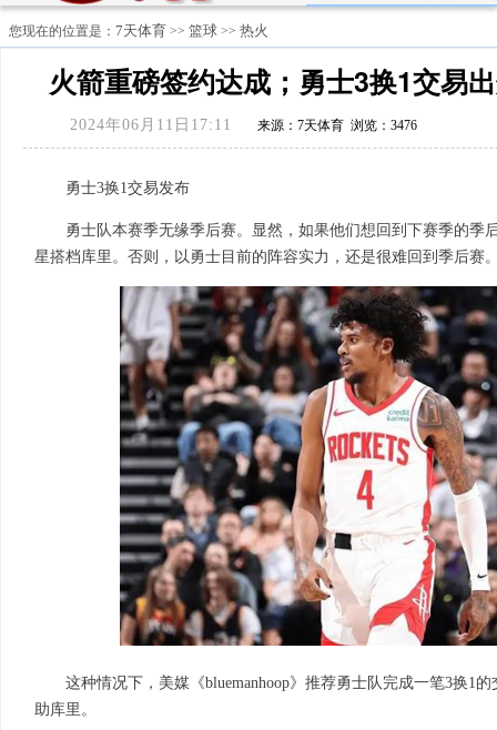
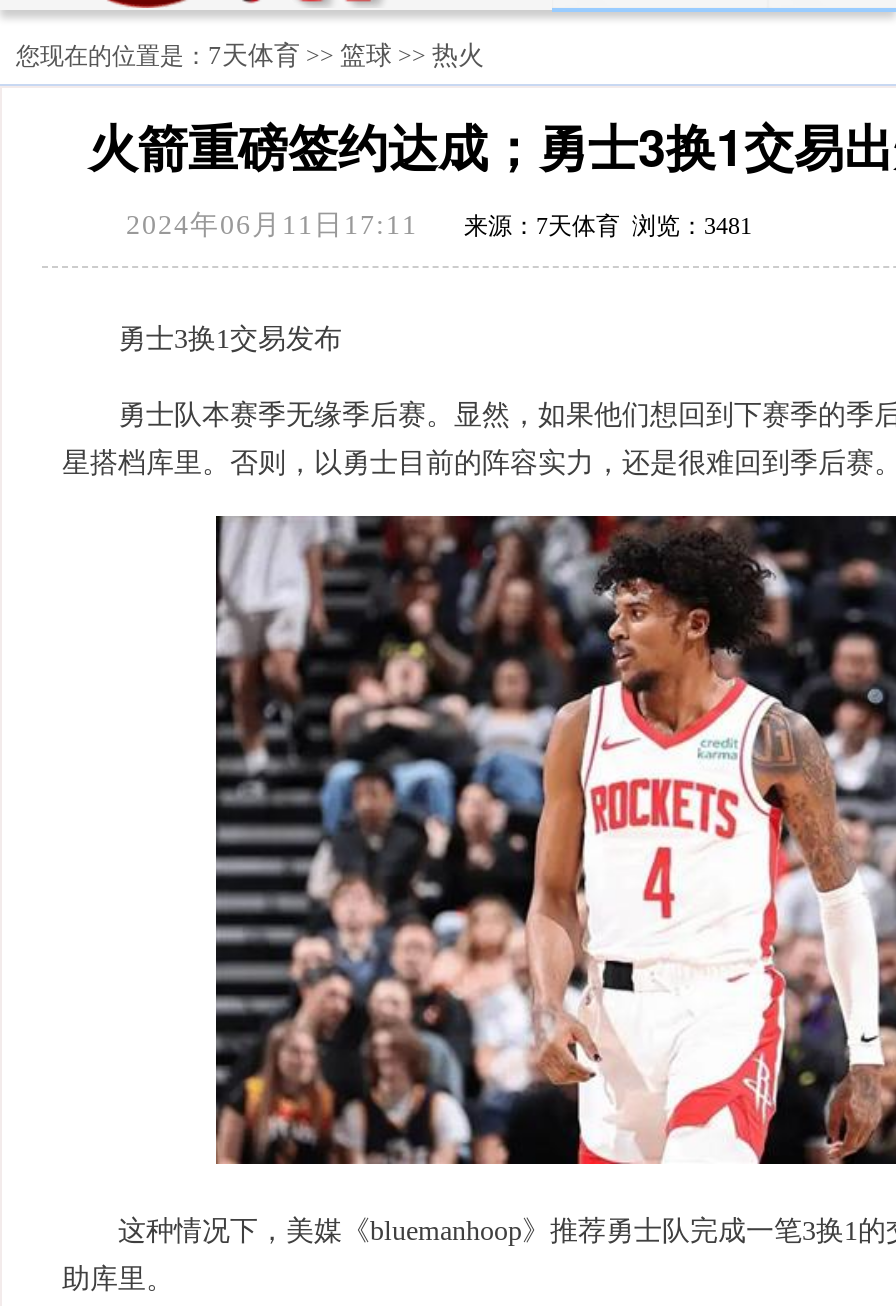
[254,118,417,133] 来源：7天体育 浏览：3476 -> [458,212,752,240] 来源：7天体育 浏览：3481

